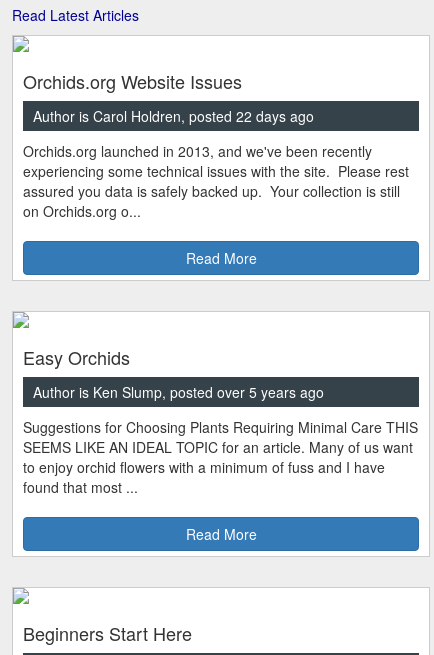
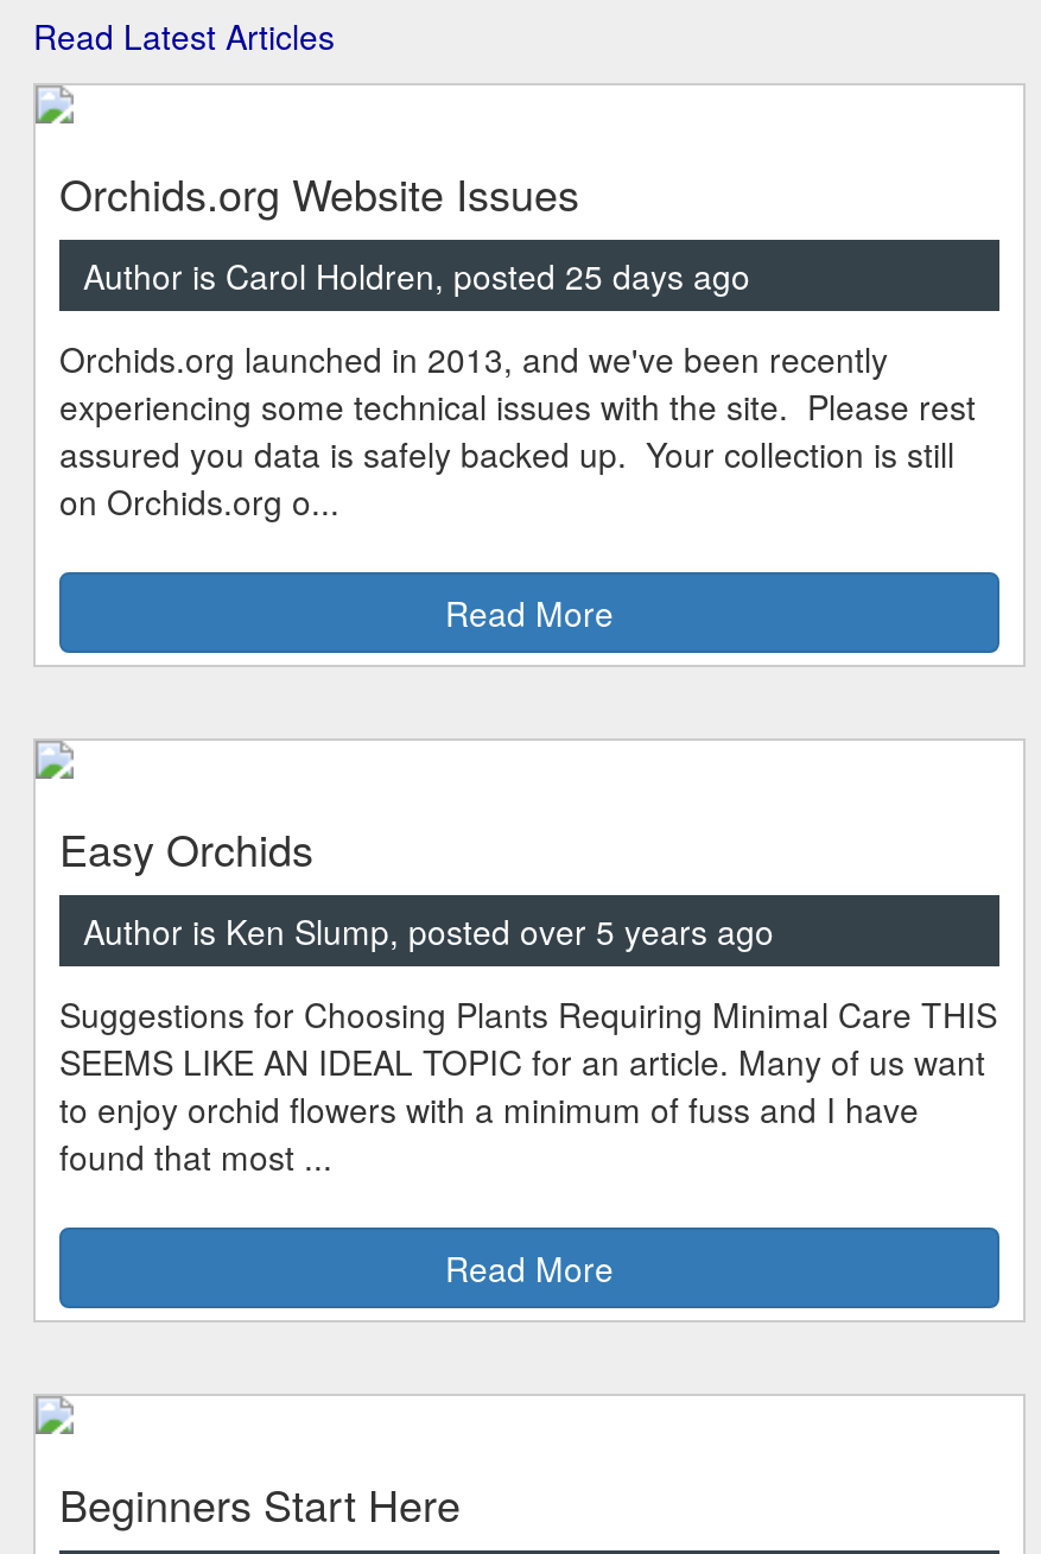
[33,106,314,126] Author is Carol Holdren, posted 22 days ago -> [83,251,750,299] Author is Carol Holdren, posted 25 days ago

